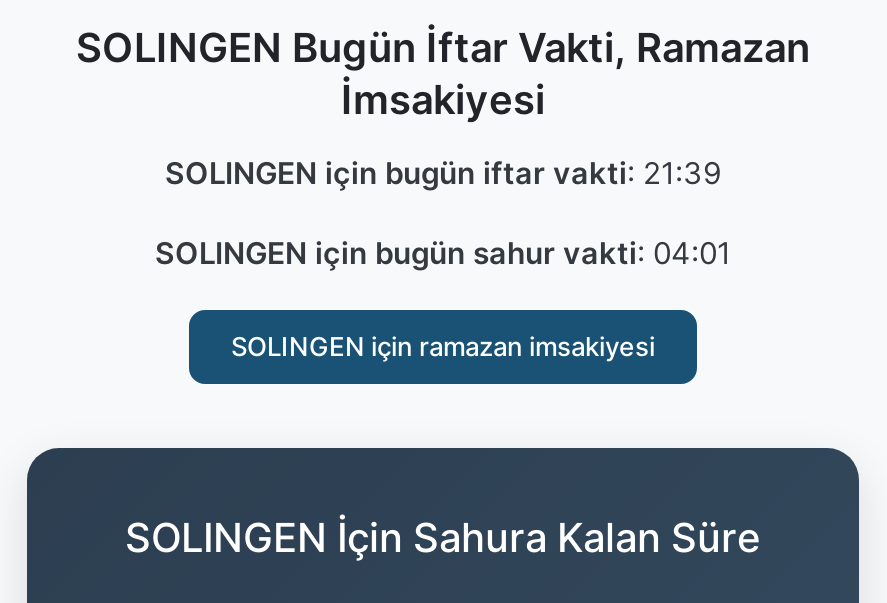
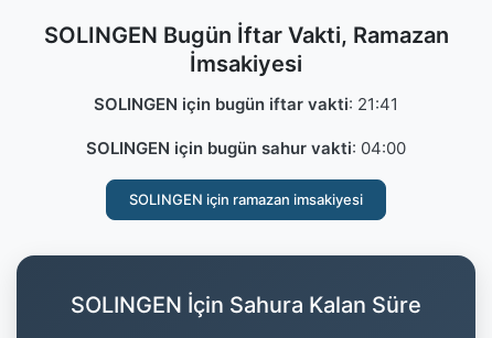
[165,154,721,192] SOLINGEN için bugün iftar vakti: 21:39 -> [94,94,398,115] SOLINGEN için bugün iftar vakti: 21:41
[155,234,731,272] SOLINGEN için bugün sahur vakti: 04:01 -> [86,138,406,159] SOLINGEN için bugün sahur vakti: 04:00

